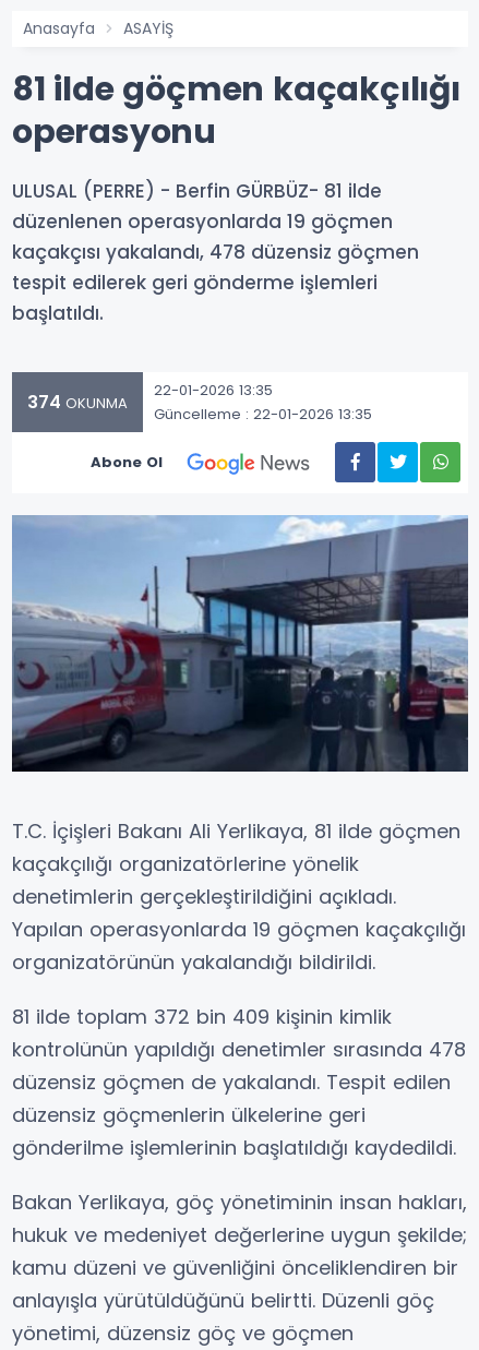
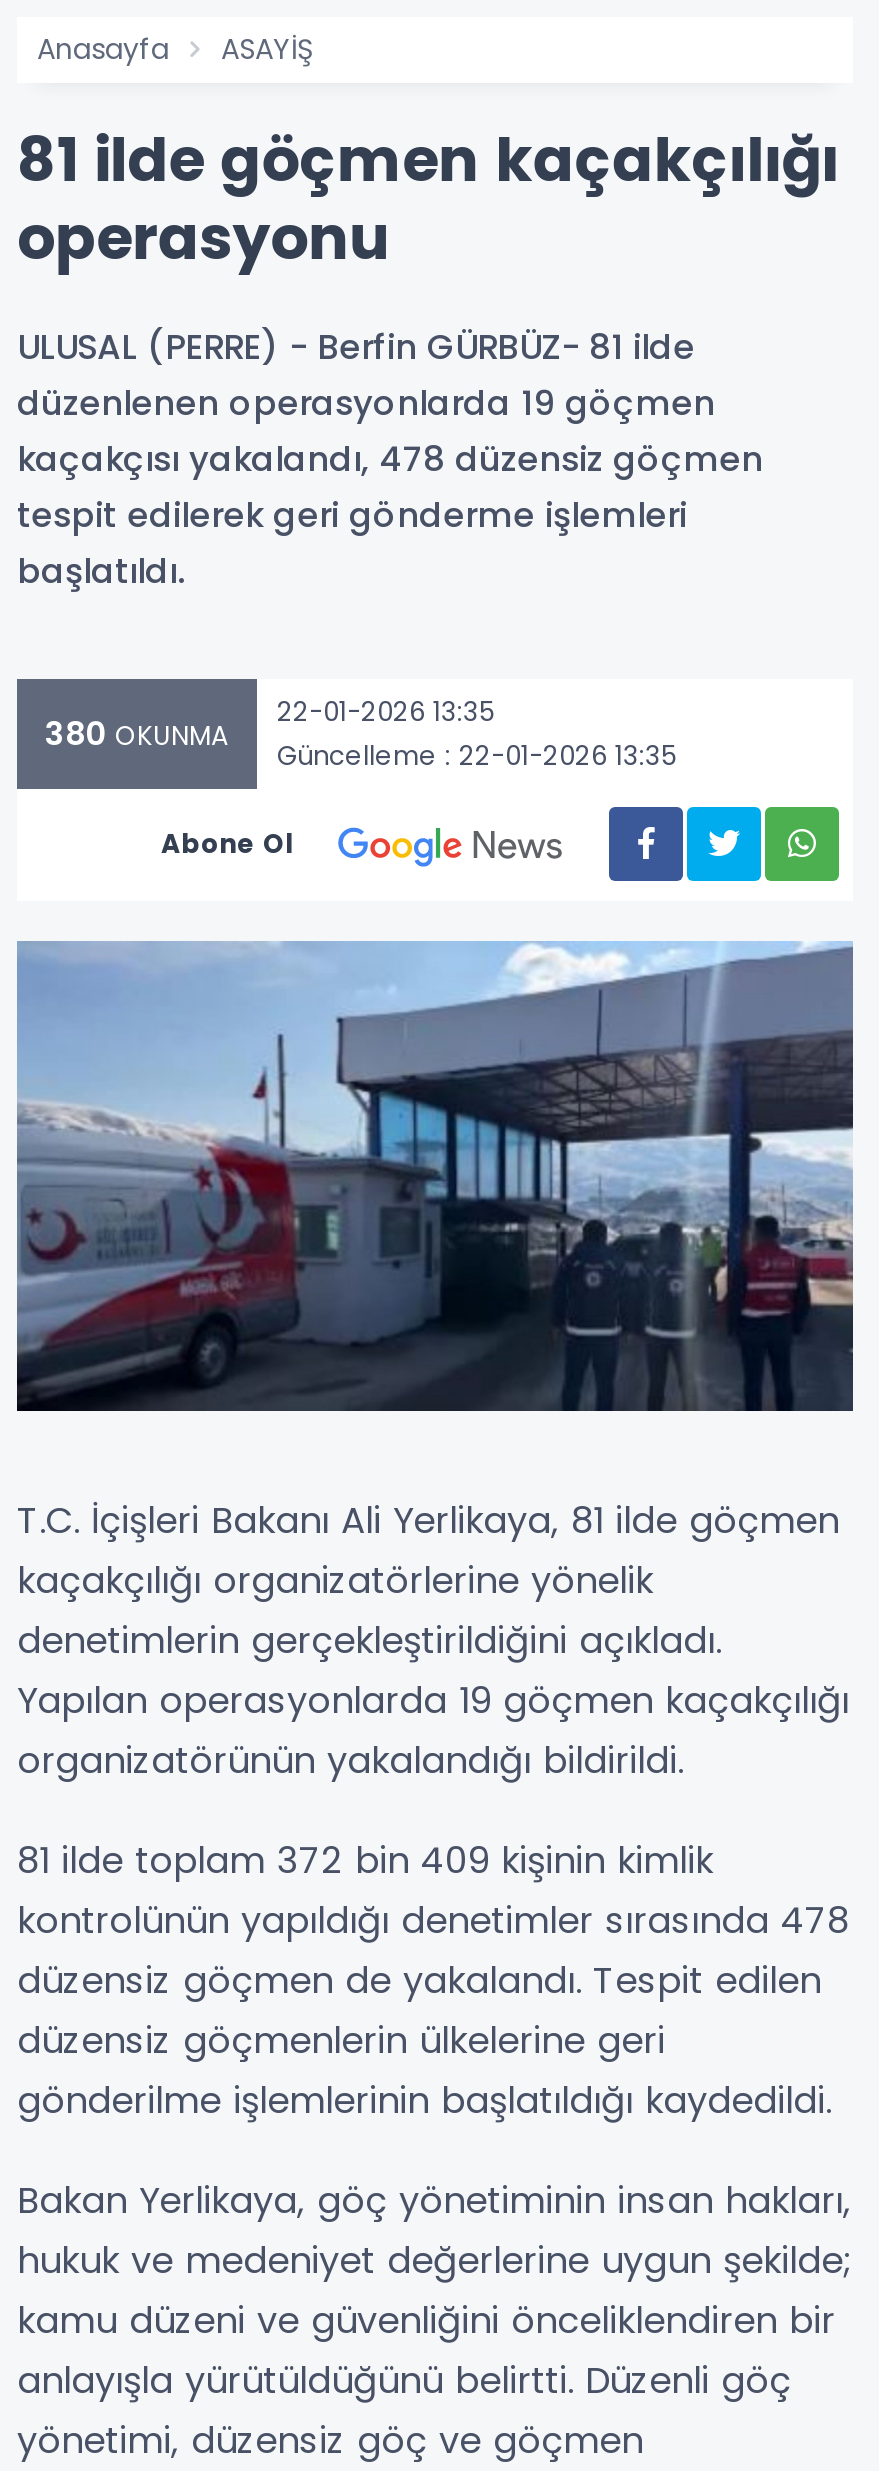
[27,379,372,424] 374 OKUNMA 22-01-2026 13:35 Güncelleme : 22-01-2026 13:35 -> [45,692,677,774] 380 OKUNMA 22-01-2026 13:35 Güncelleme : 22-01-2026 13:35

